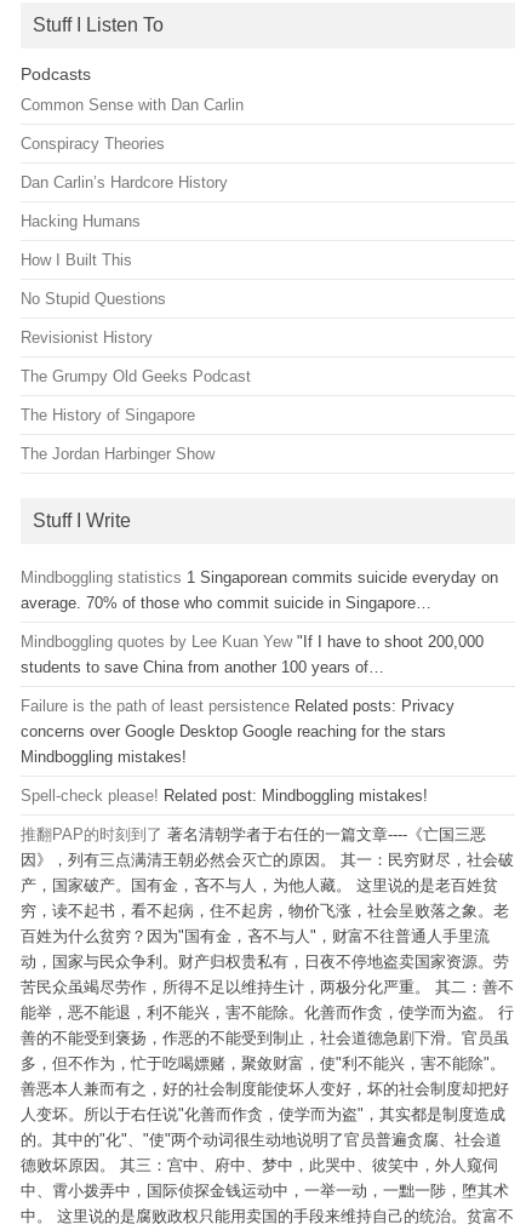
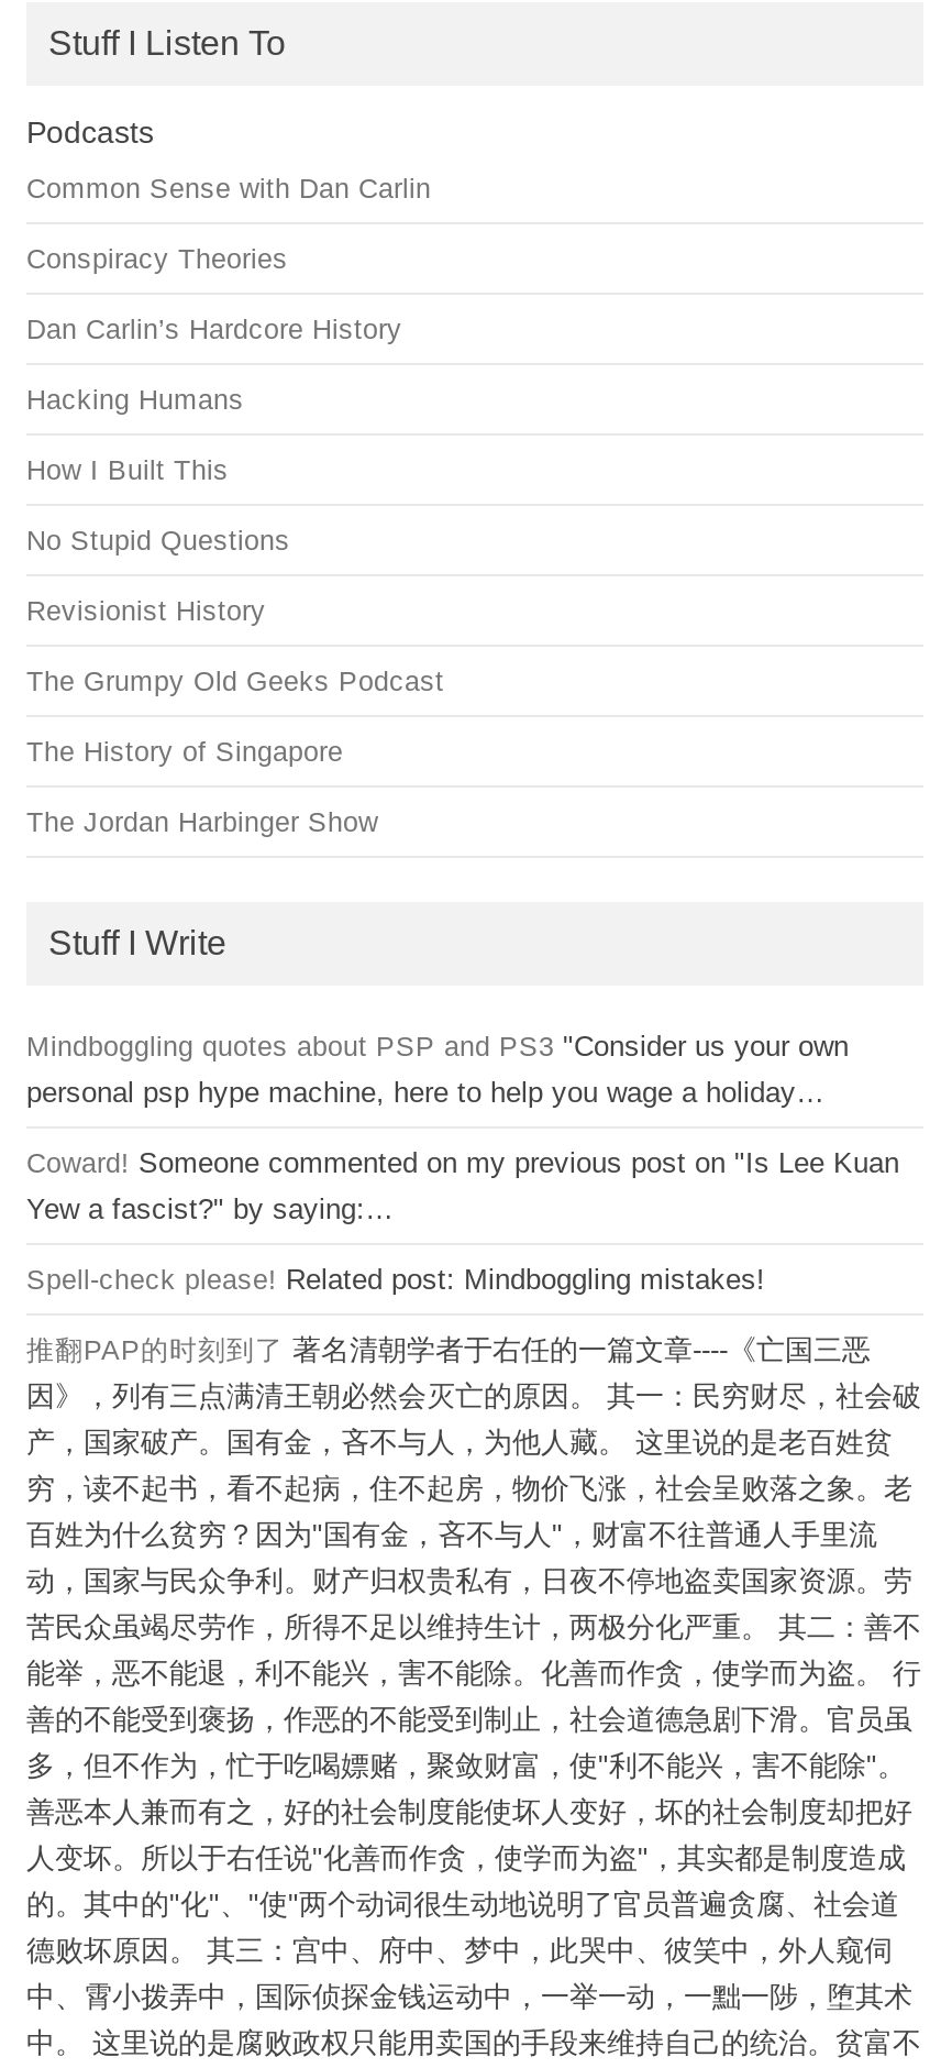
[21,568,498,766] Mindboggling statistics 1 Singaporean commits suicide everyday on | average. 70% of those who commit suicide in Singapore… | Mindboggling quotes by Lee Kuan Yew "If I have to shoot 200,000 | students to save China from another 100 years of… | Failure is the path of least persistence Related posts: Privacy | concerns over Google Desktop Google reaching for the stars | Mindboggling mistakes! -> [26,1029,899,1225] Mindboggling quotes about PSP and PS3 "Consider us your own | personal psp hype machine, here to help you wage a holiday… | Coward! Someone commented on my previous post on "Is Lee Kuan | Yew a fascist?" by saying:…

